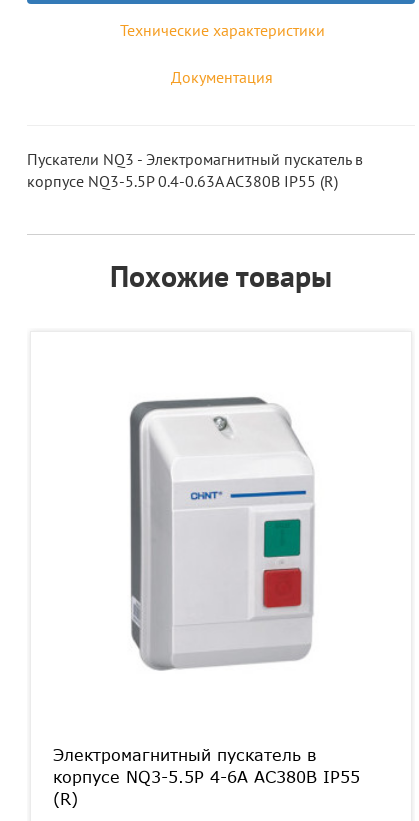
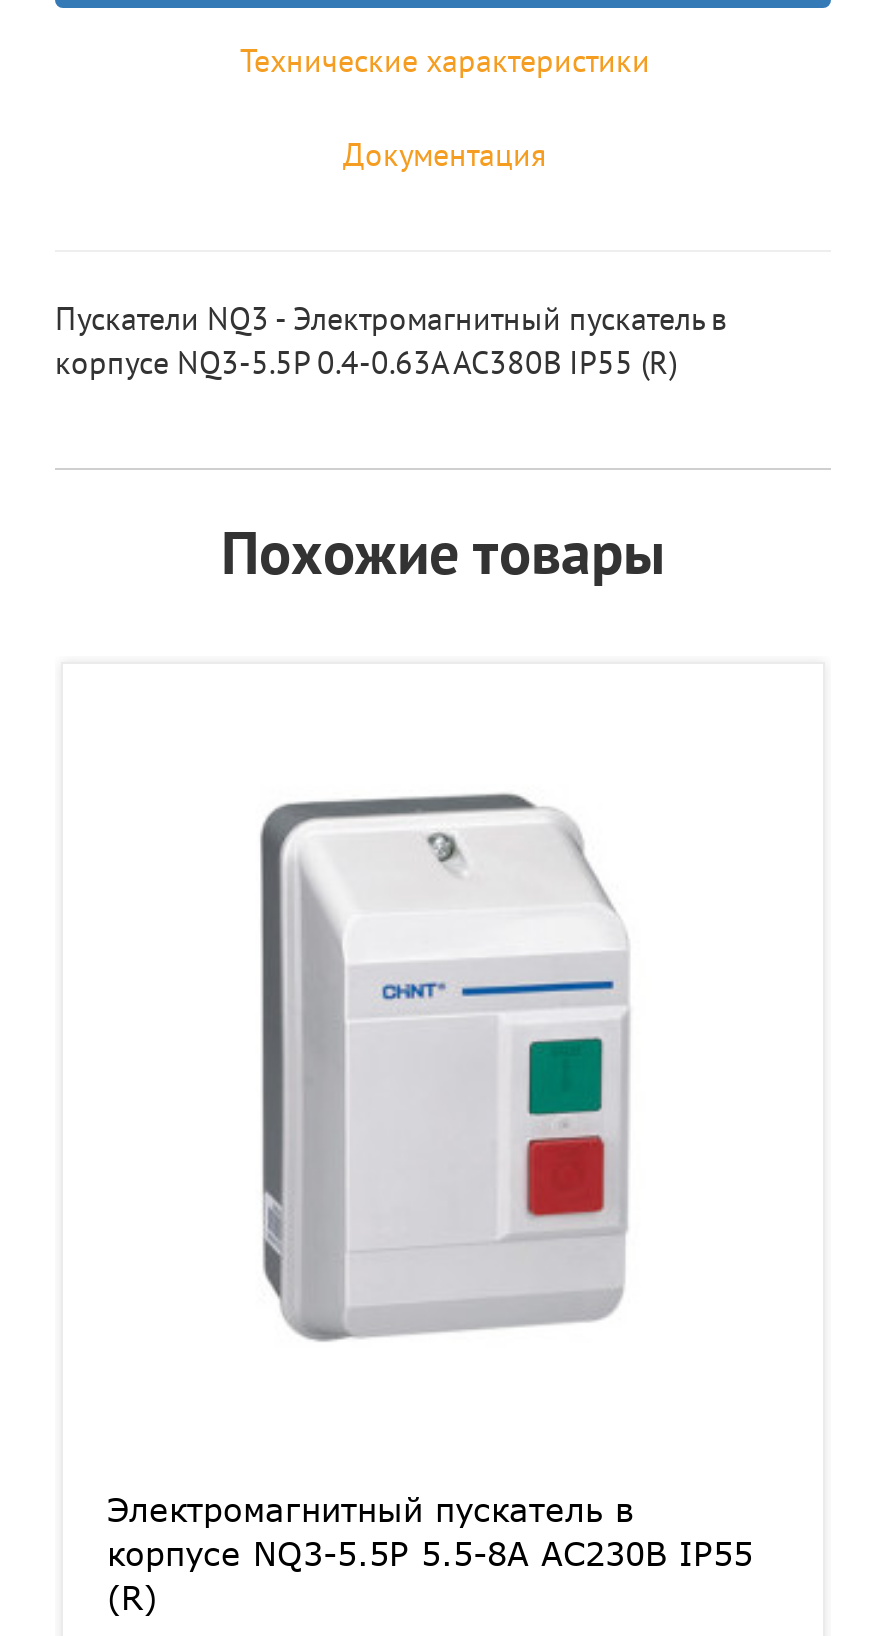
[53,768,360,786] корпусе NQ3-5.5P 4-6A AC380В IP55 -> [107,1536,753,1572] корпусе NQ3-5.5P 5.5-8A AC230В IP55

